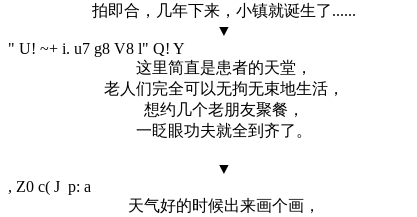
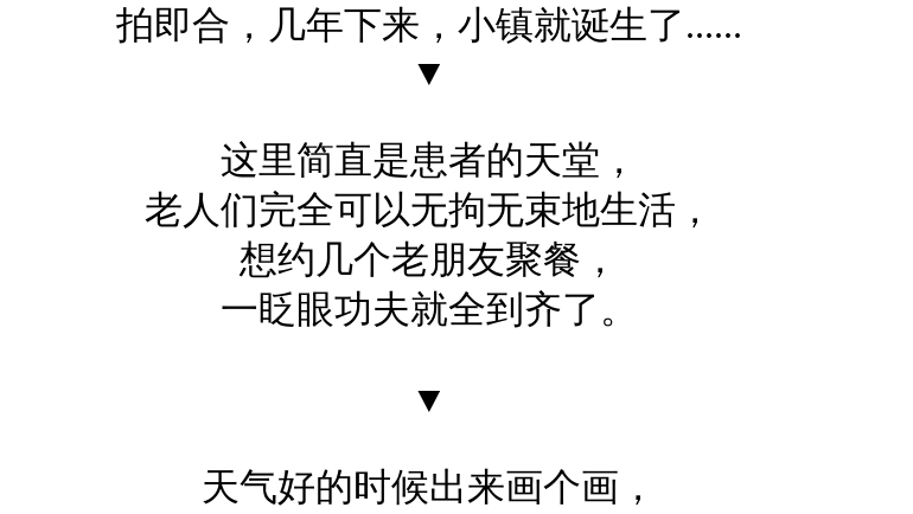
[8,40,185,57] " U! ~+ i. u7 g8 V8 l" Q! Y -> none
[8,178,91,195] , Z0 c( J p: a -> none

